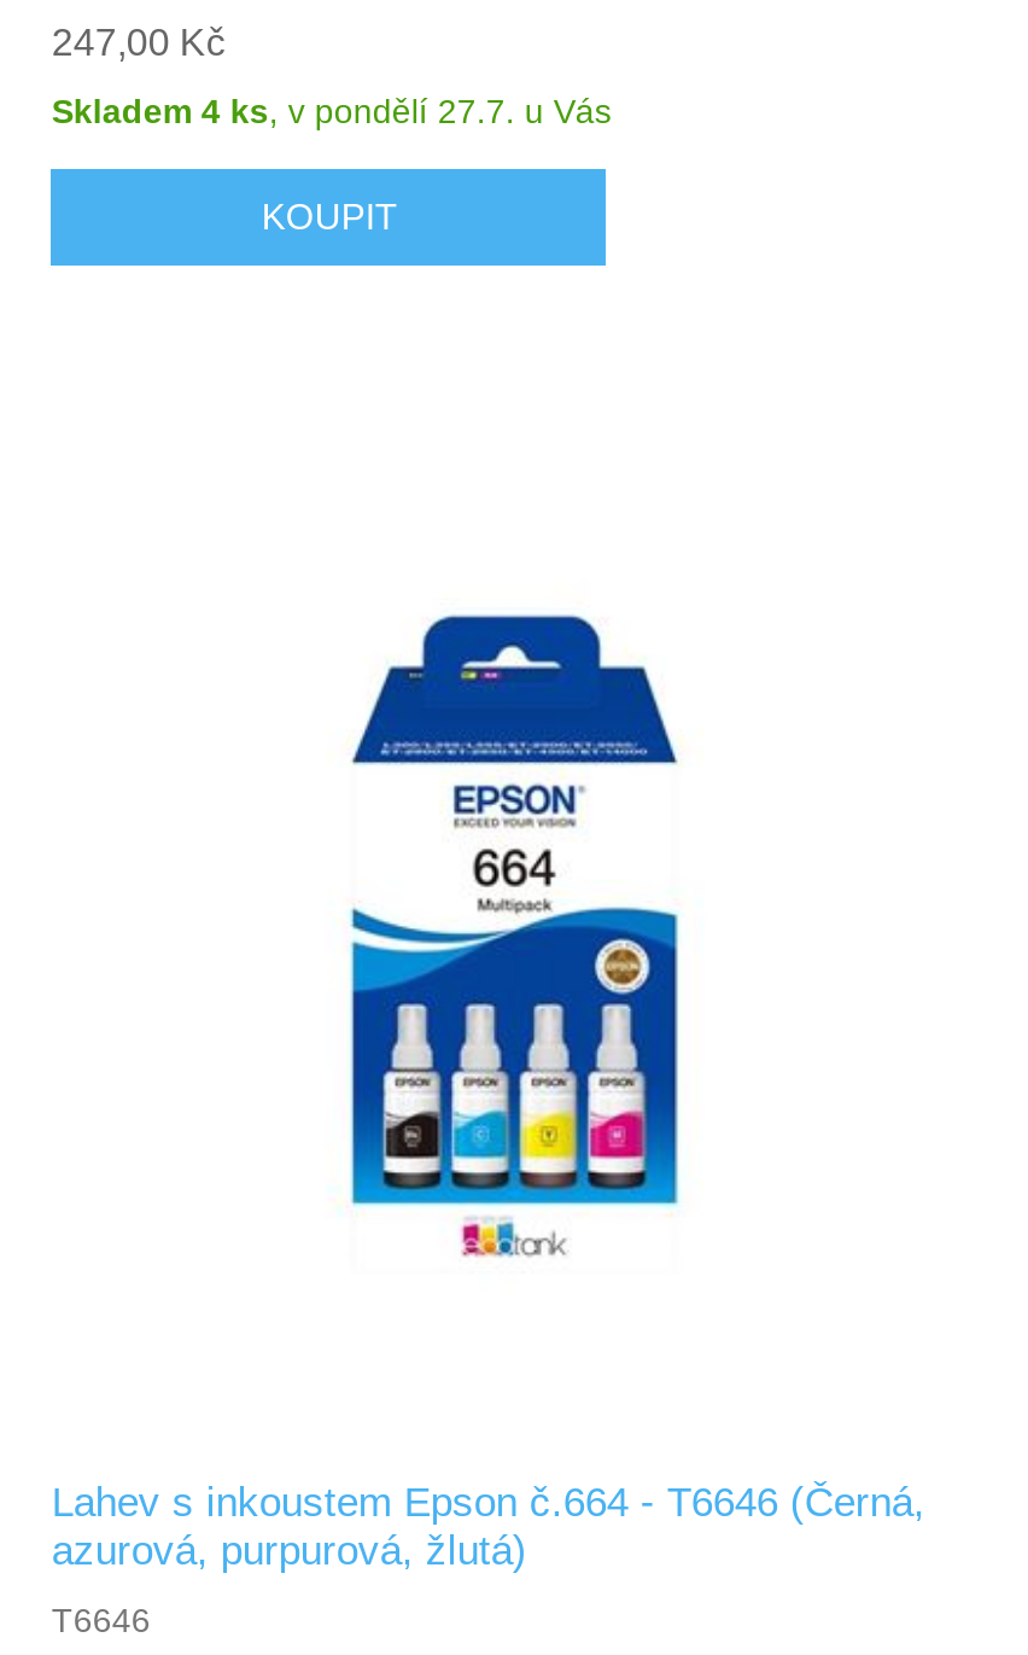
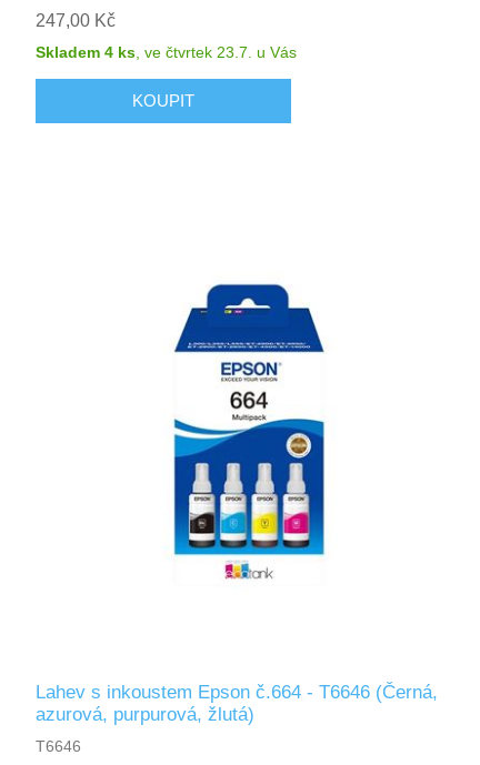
[52,91,611,130] Skladem 4 ks, v pondělí 27.7. u Vás -> [36,43,297,61] Skladem 4 ks, ve čtvrtek 23.7. u Vás

